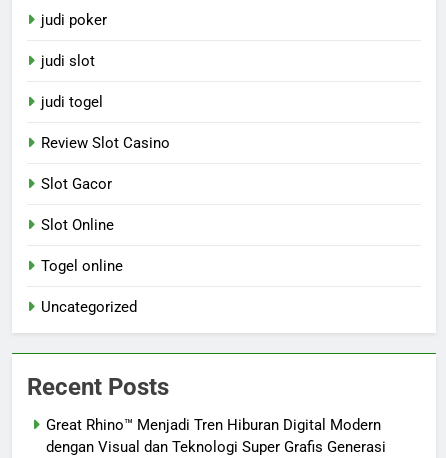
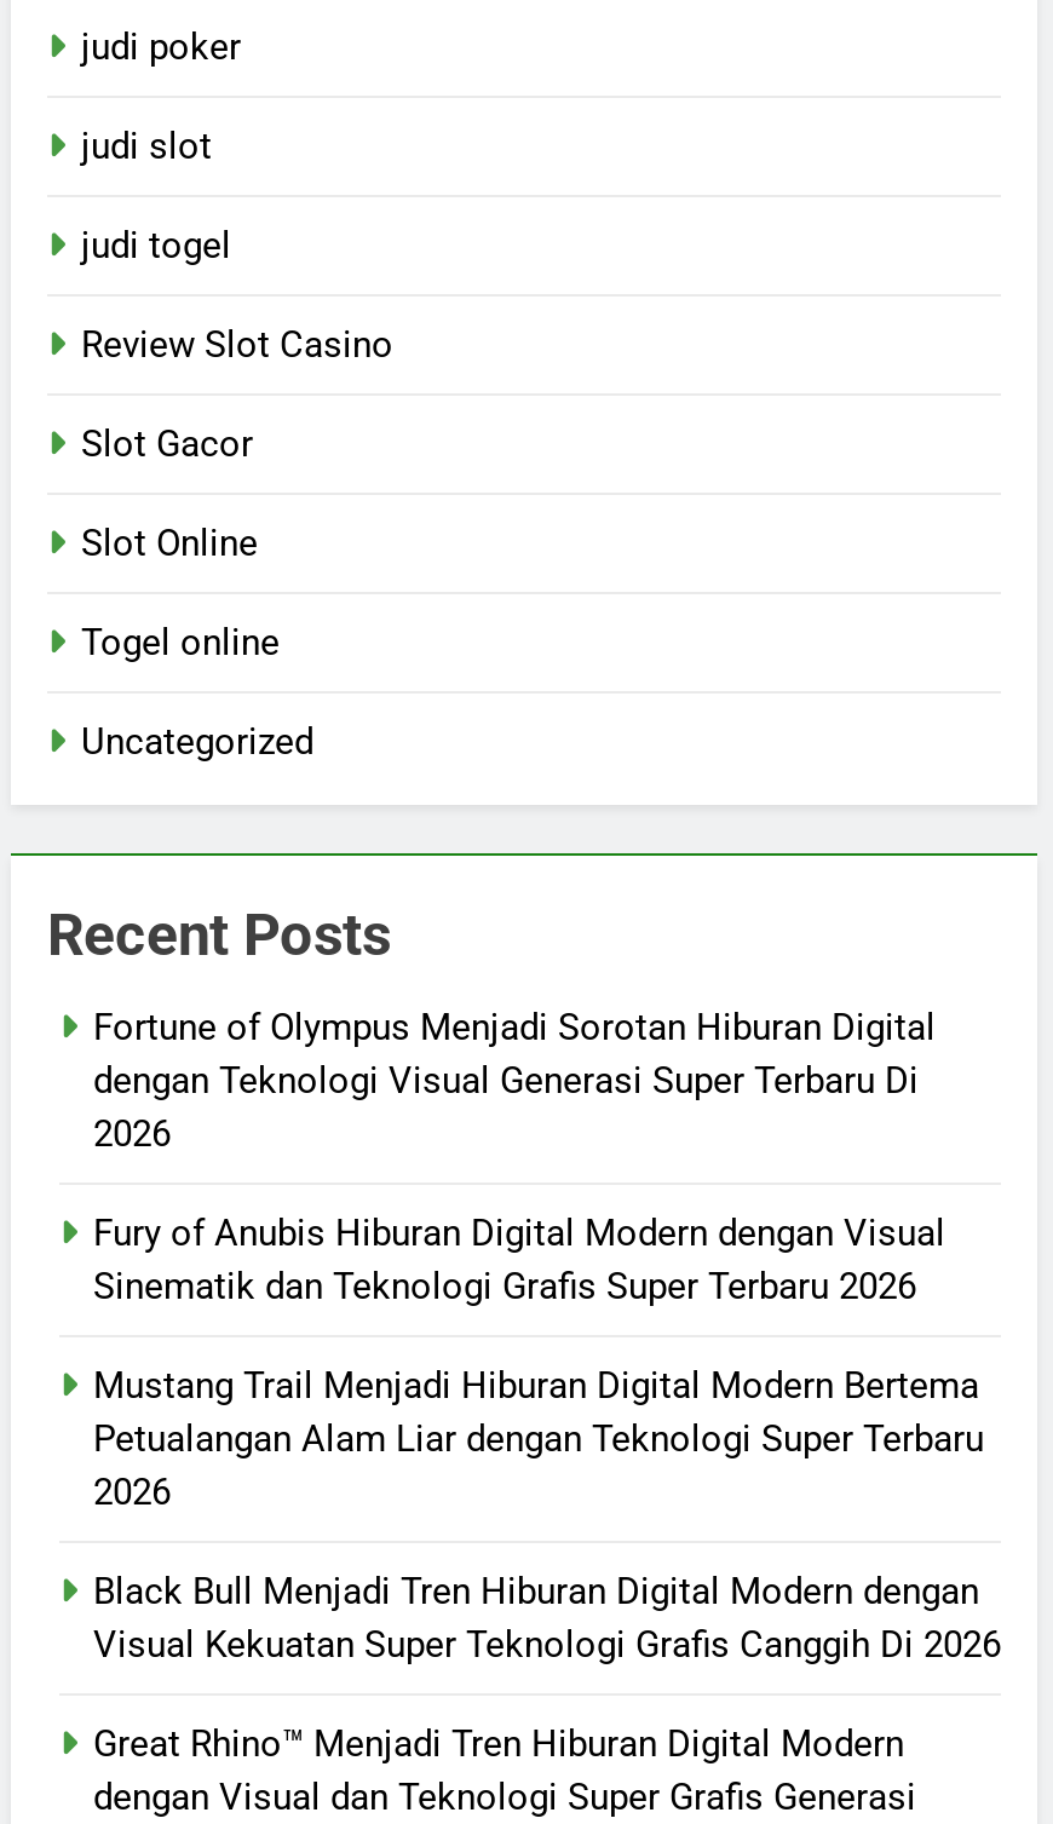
none -> [93,1006,1001,1667] Fortune of Olympus Menjadi Sorotan Hiburan Digital | dengan Teknologi Visual Generasi Super Terbaru Di | 2026 | Fury of Anubis Hiburan Digital Modern dengan Visual | Sinematik dan Teknologi Grafis Super Terbaru 2026 | Mustang Trail Menjadi Hiburan Digital Modern Bertema | Petualangan Alam Liar dengan Teknologi Super Terbaru | 2026 | Black Bull Menjadi Tren Hiburan Digital Modern dengan | Visual Kekuatan Super Teknologi Grafis Canggih Di 2026

